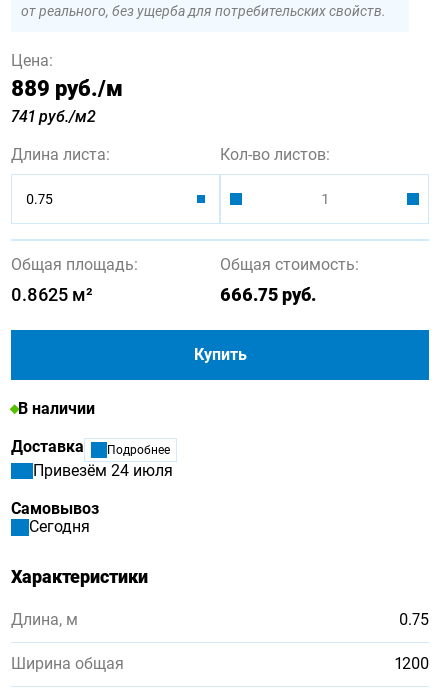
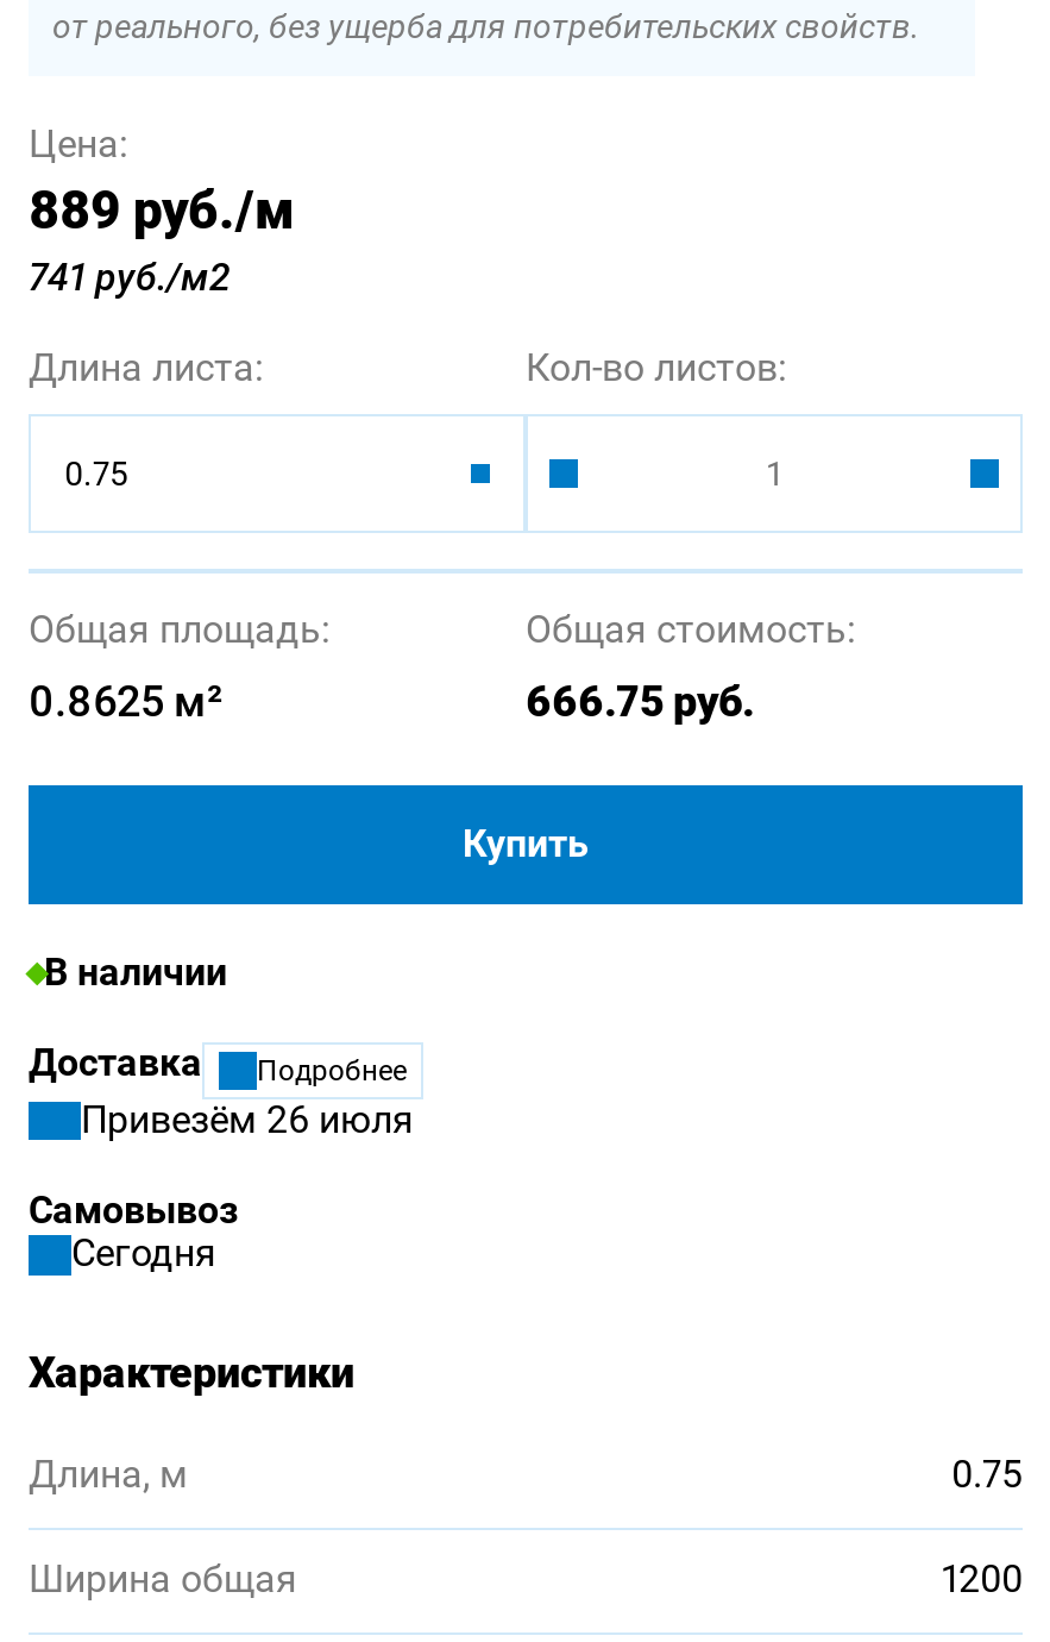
[33,461,173,480] Привезём 24 июля -> [81,1098,414,1143] Привезём 26 июля

